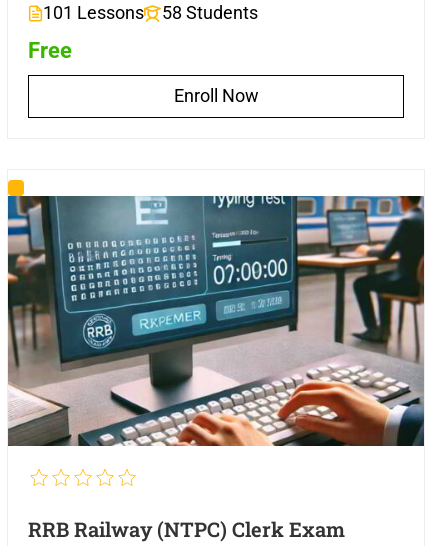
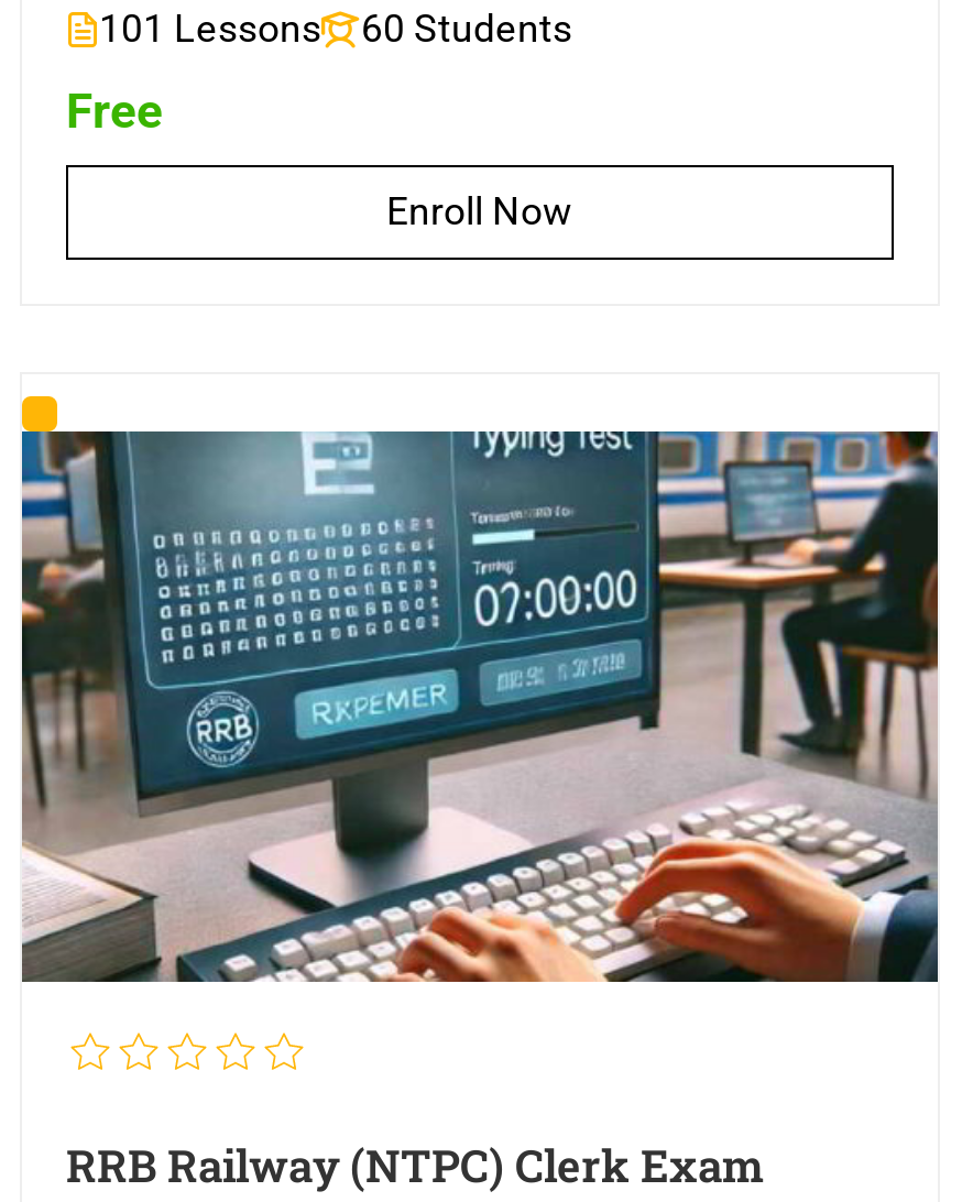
[43,3,258,23] 101 Lessons 58 Students -> [99,7,572,51] 101 Lessons 60 Students

